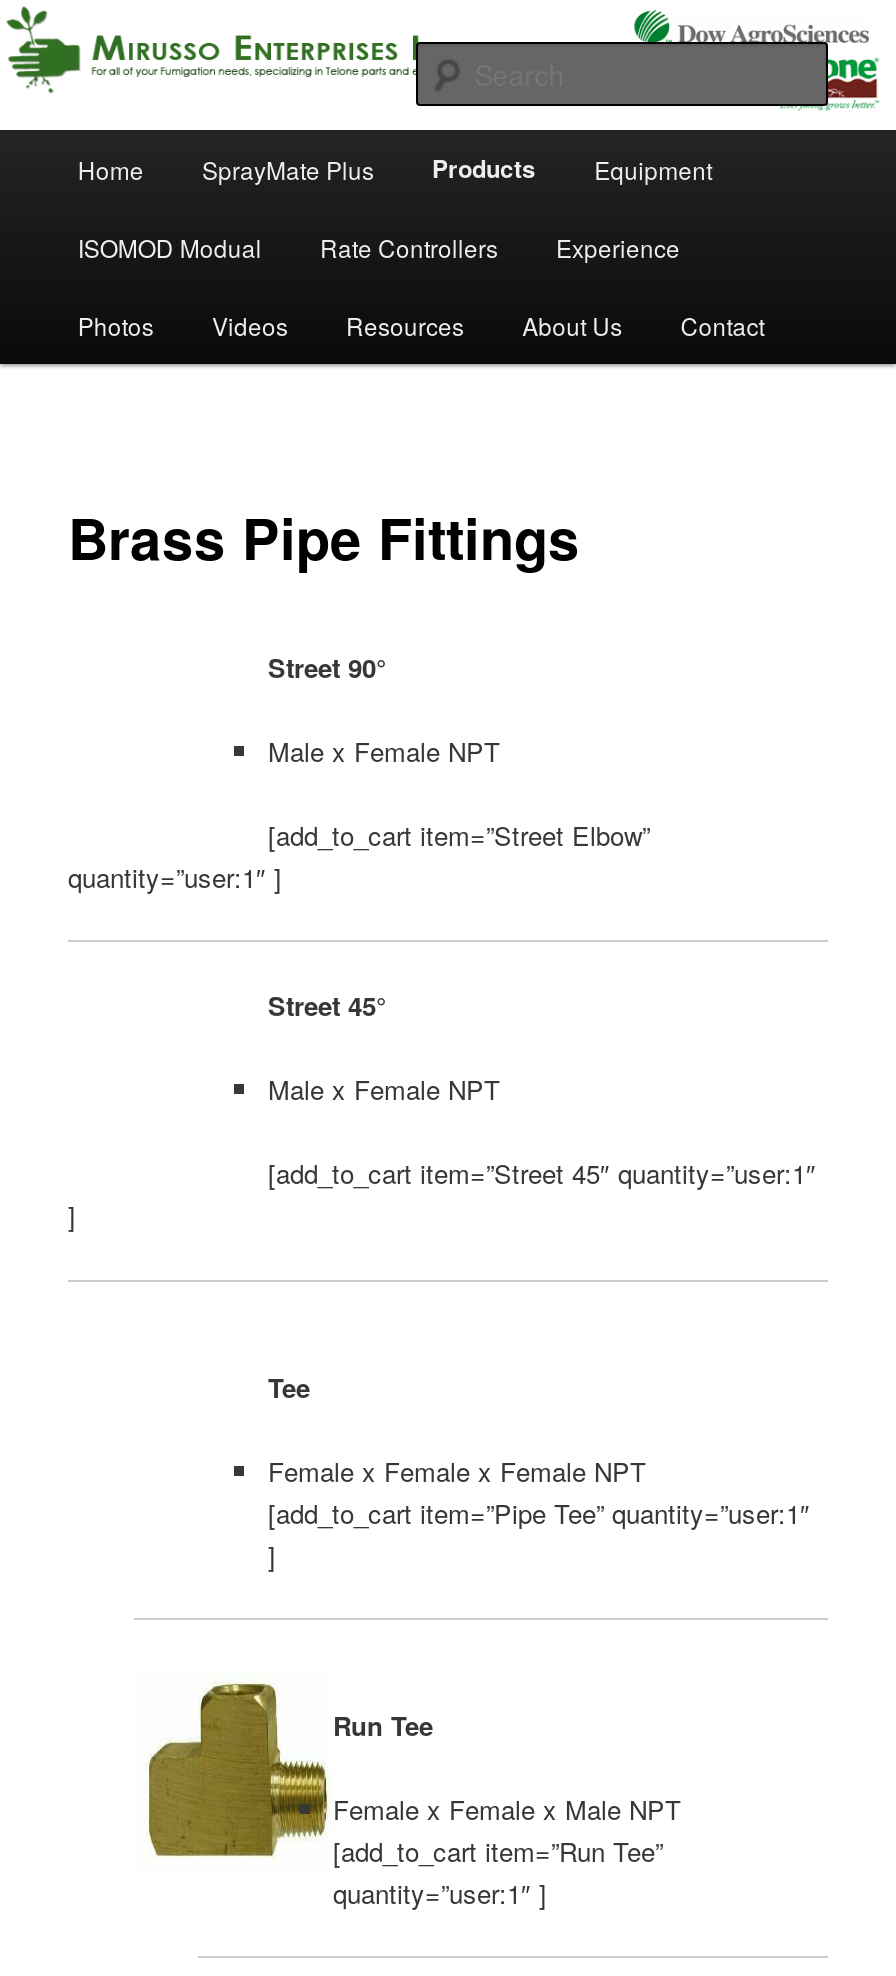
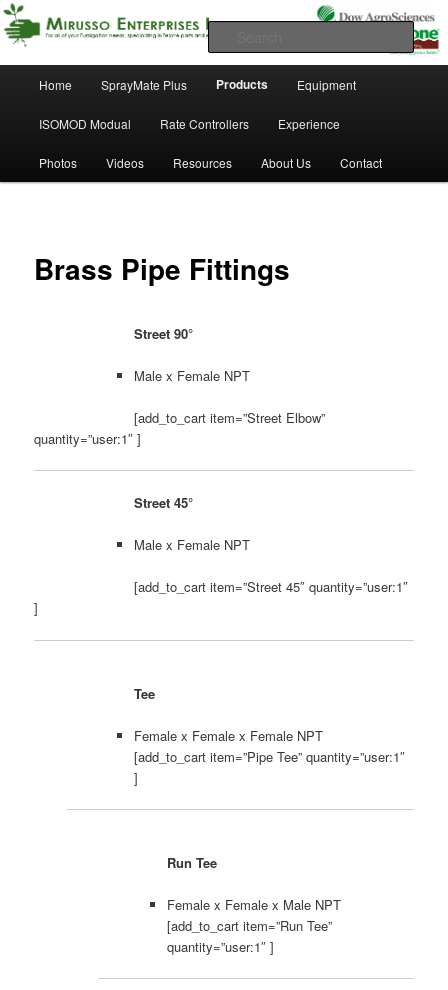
[146,1682,328,1858] [image] -> none

